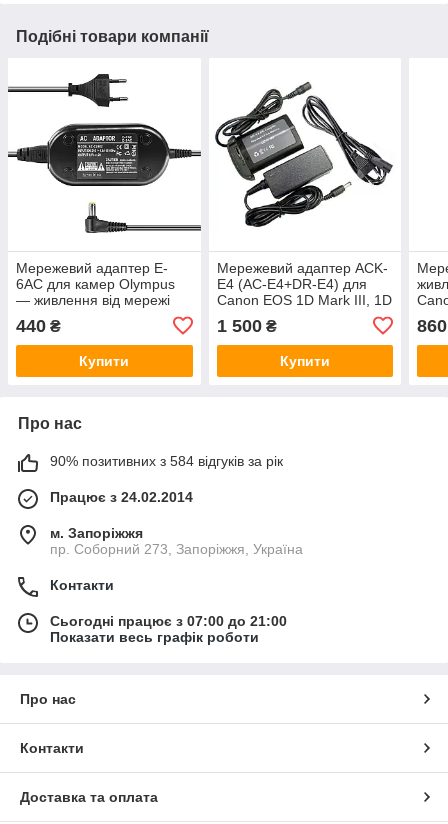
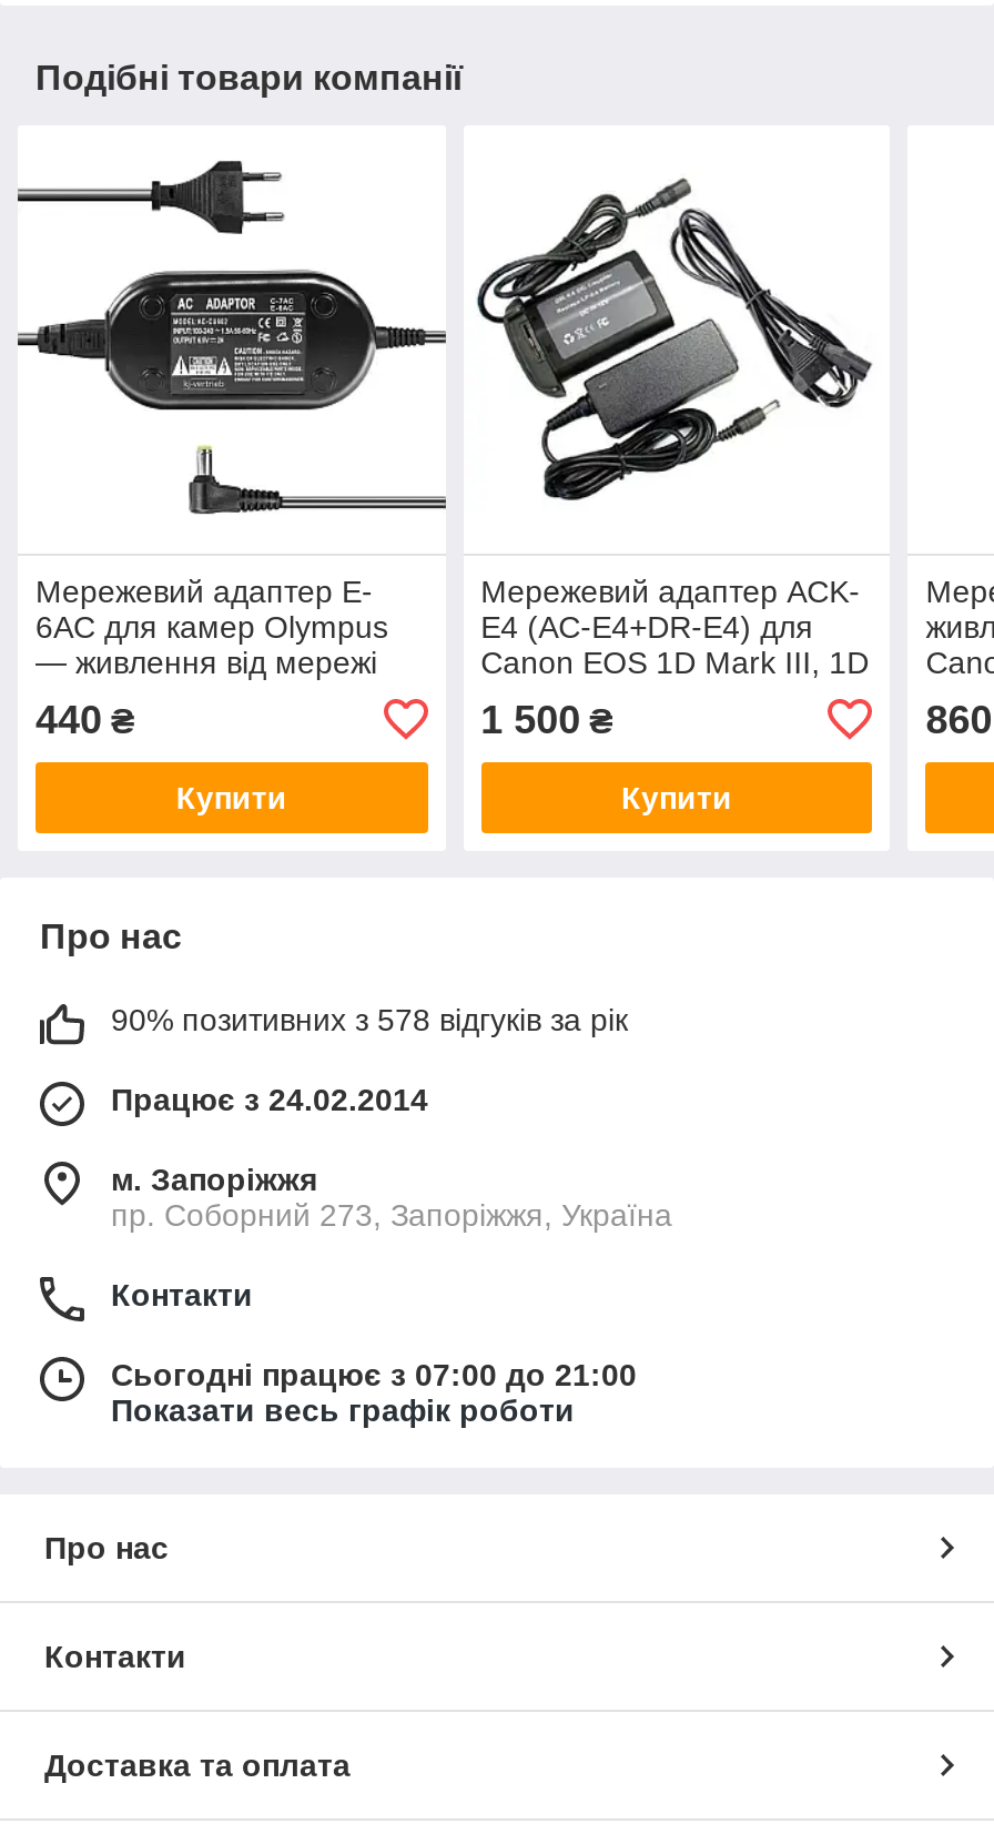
[50,453,283,469] 90% позитивних з 584 відгуків за рік -> [111,1001,628,1037] 90% позитивних з 578 відгуків за рік

